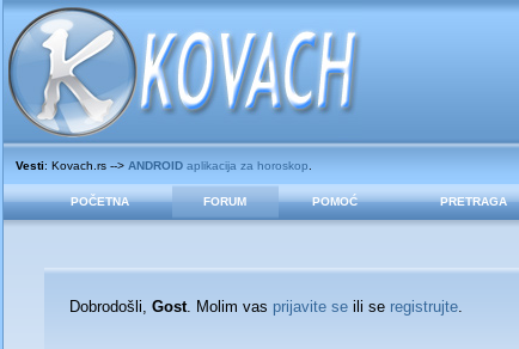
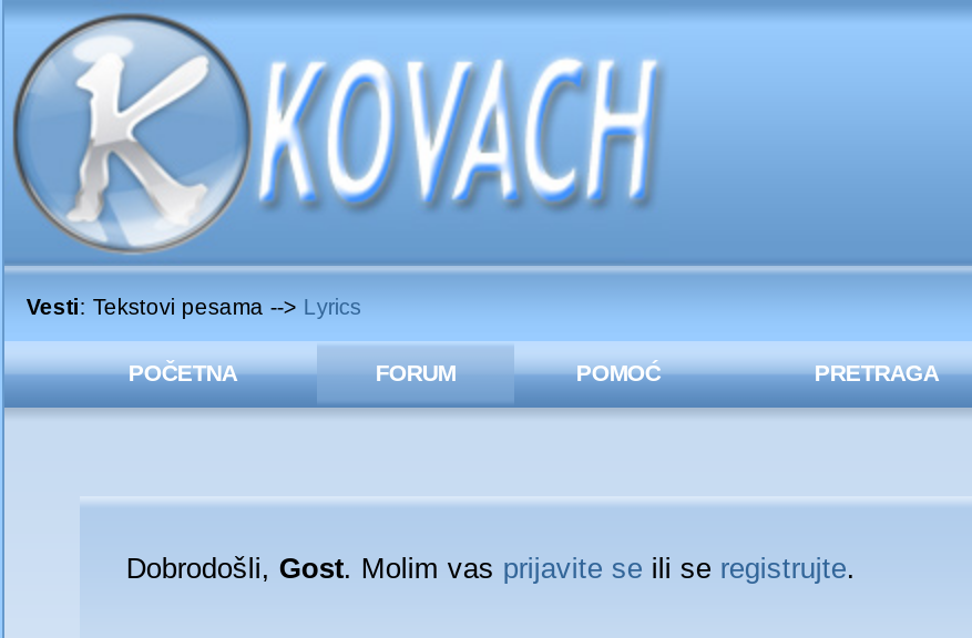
[15,159,312,172] Vesti: Kovach.rs --> ANDROID aplikacija za horoskop. -> [26,295,361,319] Vesti: Tekstovi pesama --> Lyrics

